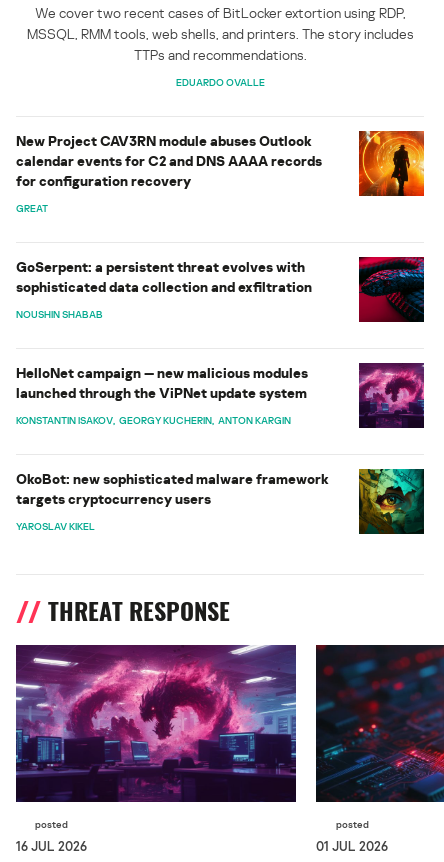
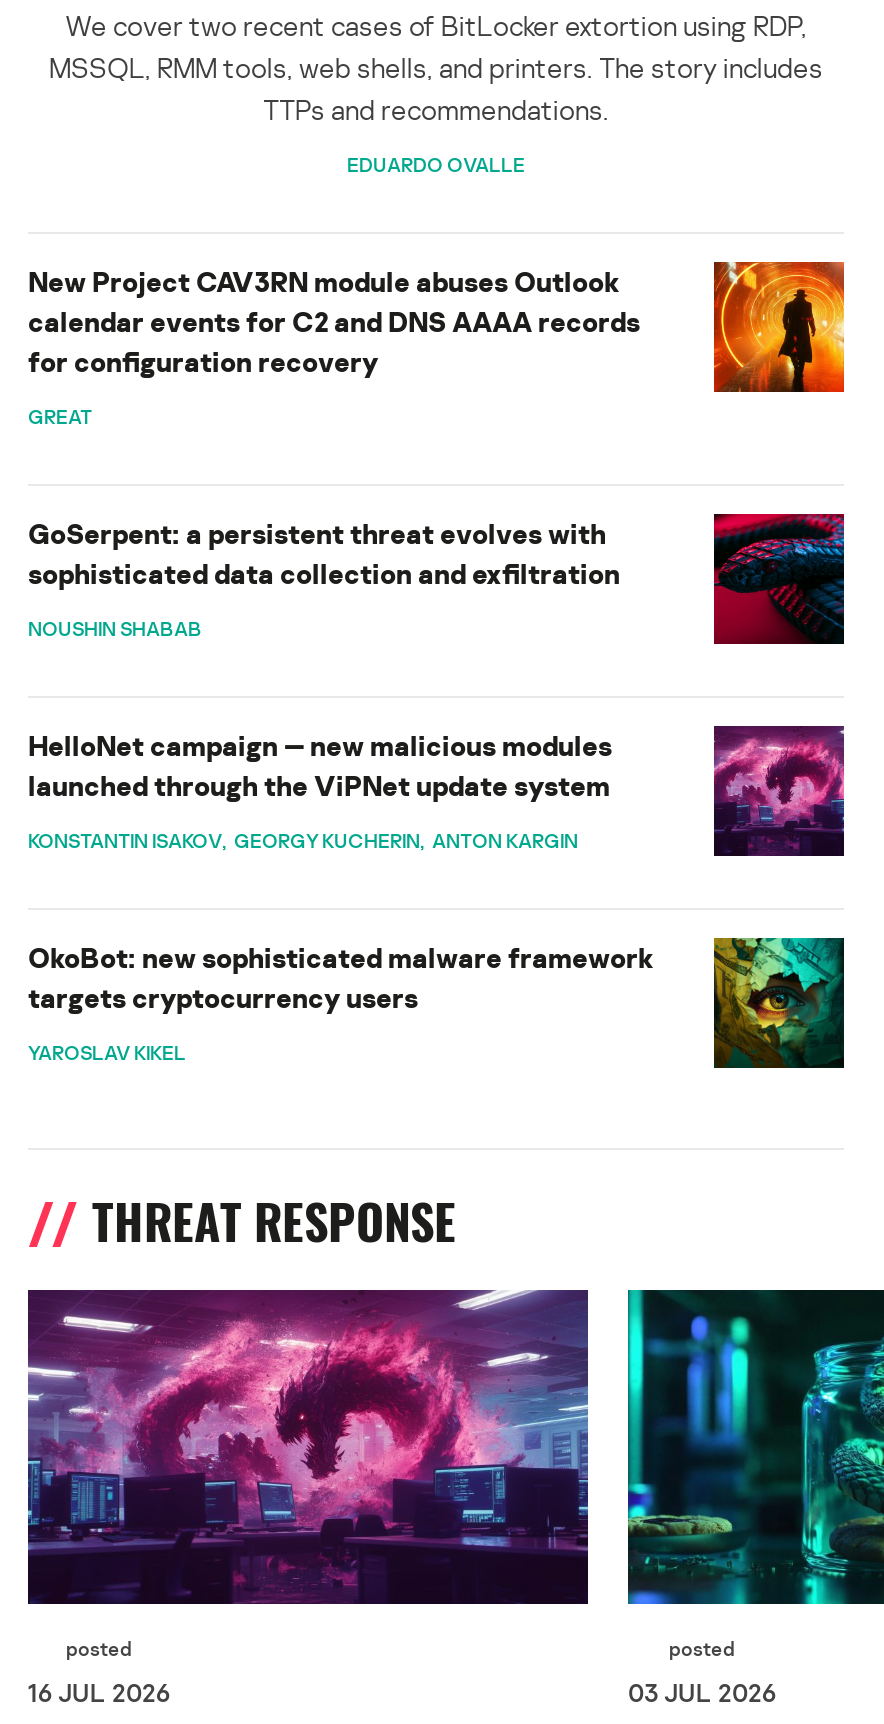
[315,644,441,854] [image] | 01 JUL 2026 -> [626,1288,878,1708] [image] | 03 JUL 2026

